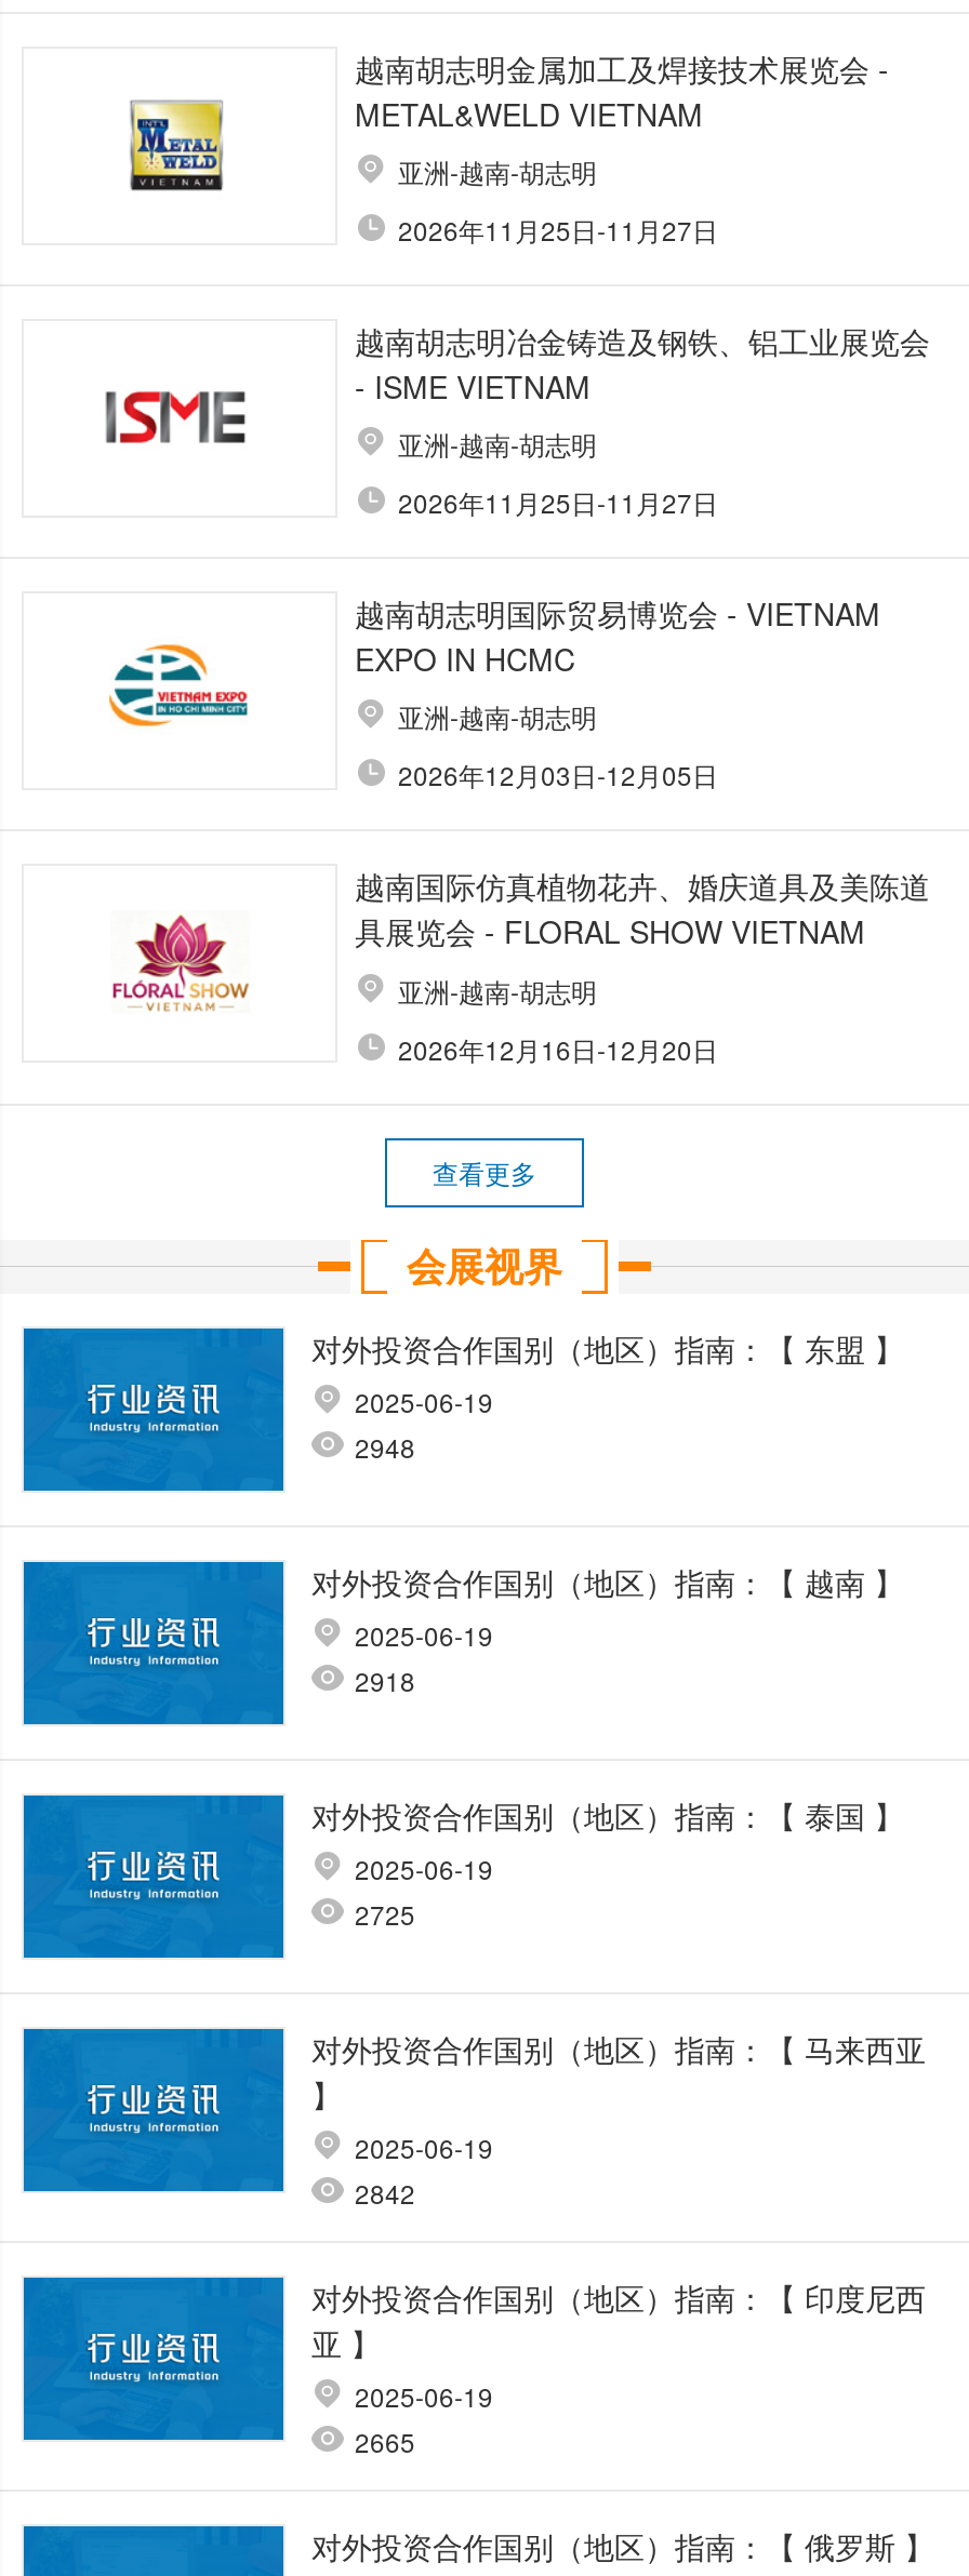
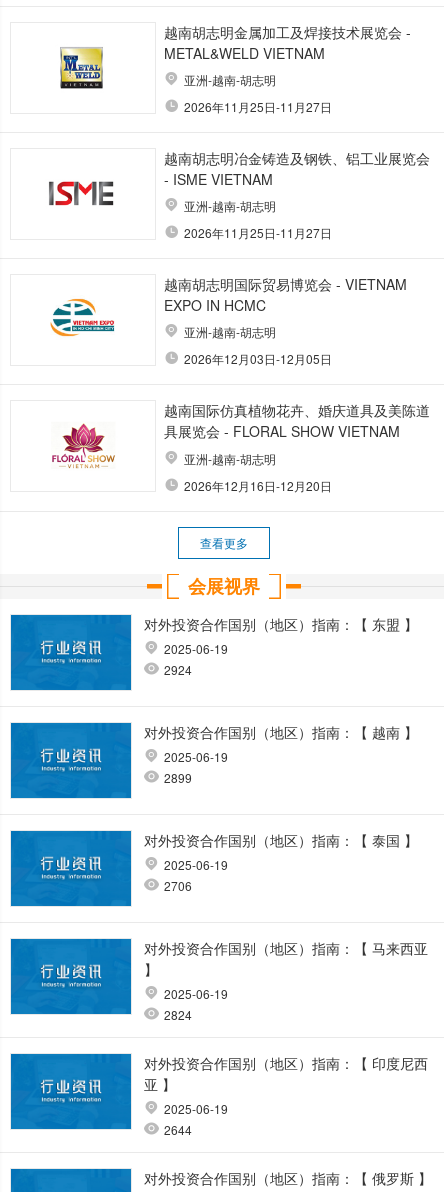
[355,1428,415,1465] 2948 -> [164,661,192,678] 2924
[355,1661,415,1698] 2918 -> [164,769,192,786] 2899
[355,1895,415,1932] 2725 -> [164,877,192,894] 2706
[355,2174,415,2211] 2842 -> [164,1006,192,1023] 2824
[355,2422,415,2459] 2665 -> [164,1121,192,1138] 2644

